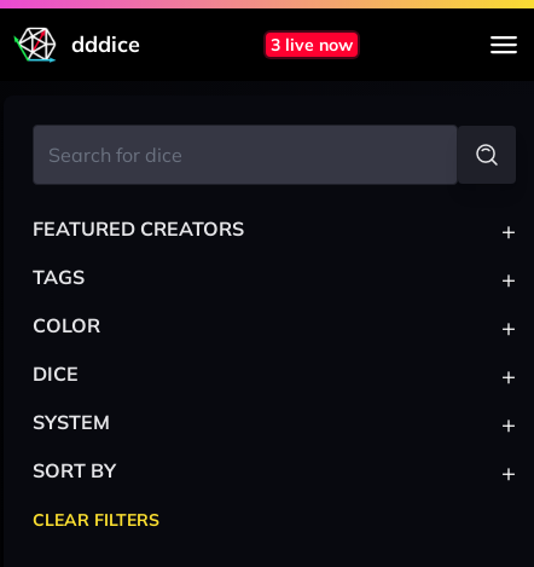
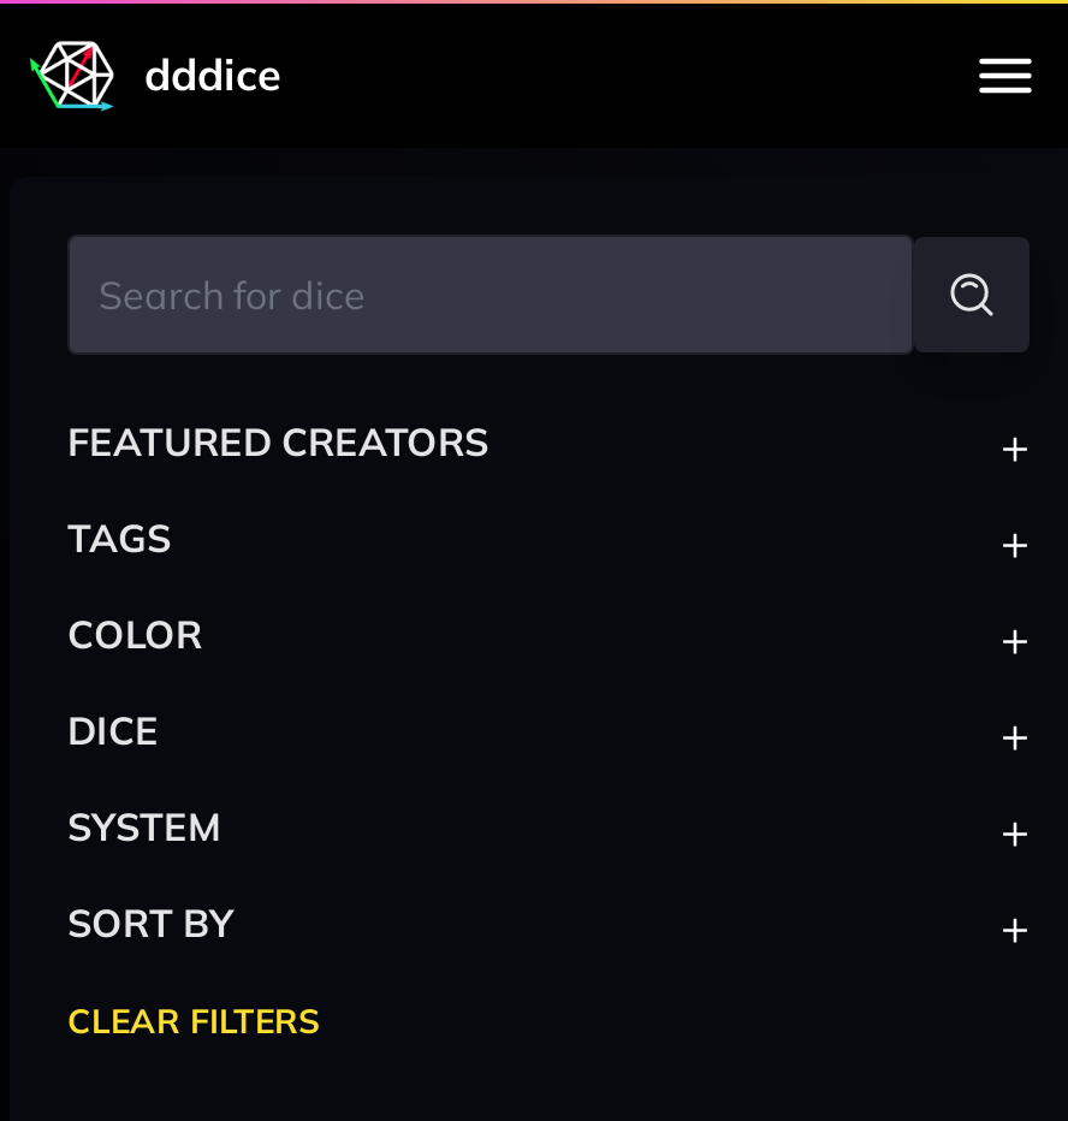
[270,34,352,56] 3 live now -> none

